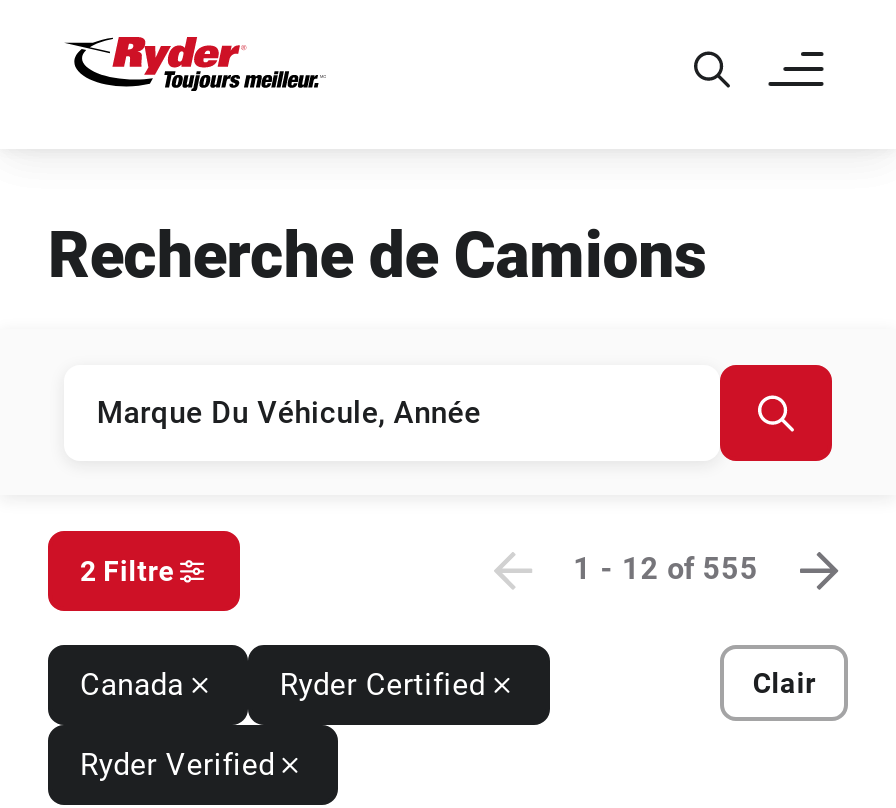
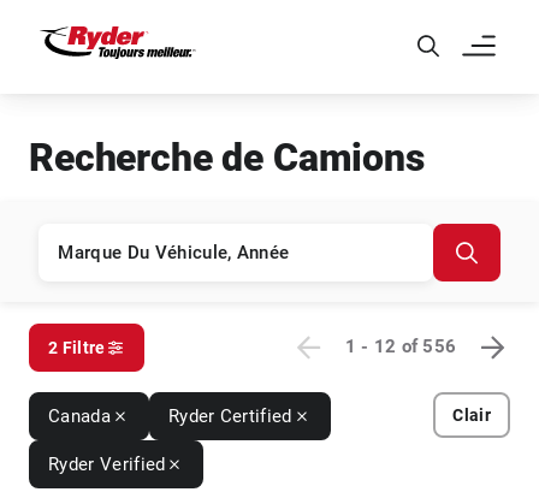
[573,552,758,588] 1 - 12 of 555 -> [345,336,456,358] 1 - 12 of 556

